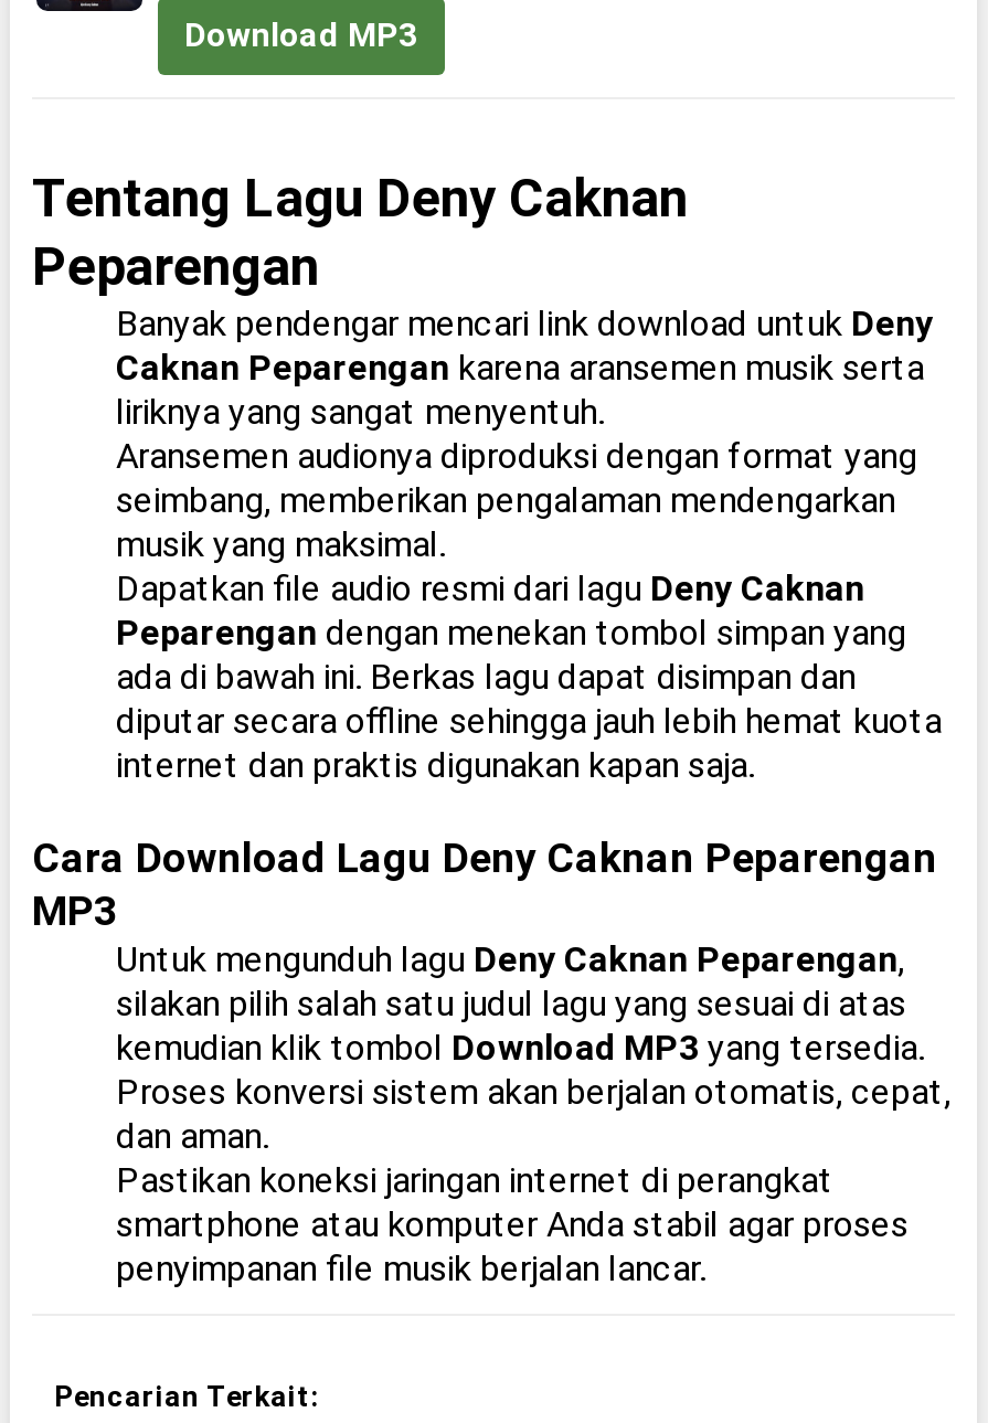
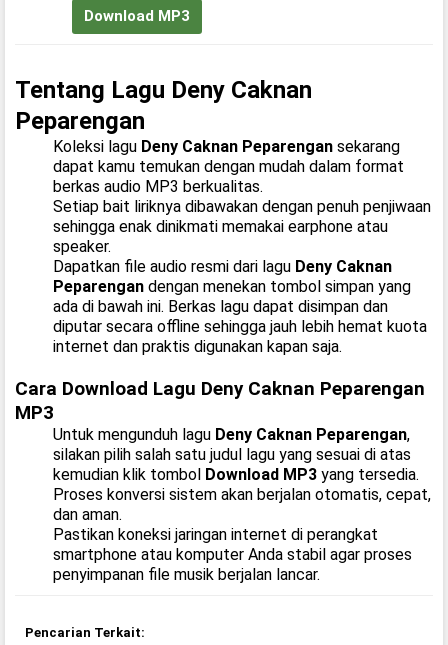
[116,302,933,565] Banyak pendengar mencari link download untuk Deny | Caknan Peparengan karena aransemen musik serta | liriknya yang sangat menyentuh. | Aransemen audionya diproduksi dengan format yang | seimbang, memberikan pengalaman mendengarkan | musik yang maksimal. -> [53,137,431,256] Koleksi lagu Deny Caknan Peparengan sekarang | dapat kamu temukan dengan mudah dalam format | berkas audio MP3 berkualitas. | Setiap bait liriknya dibawakan dengan penuh penjiwaan | sehingga enak dinikmati memakai earphone atau | speaker.

